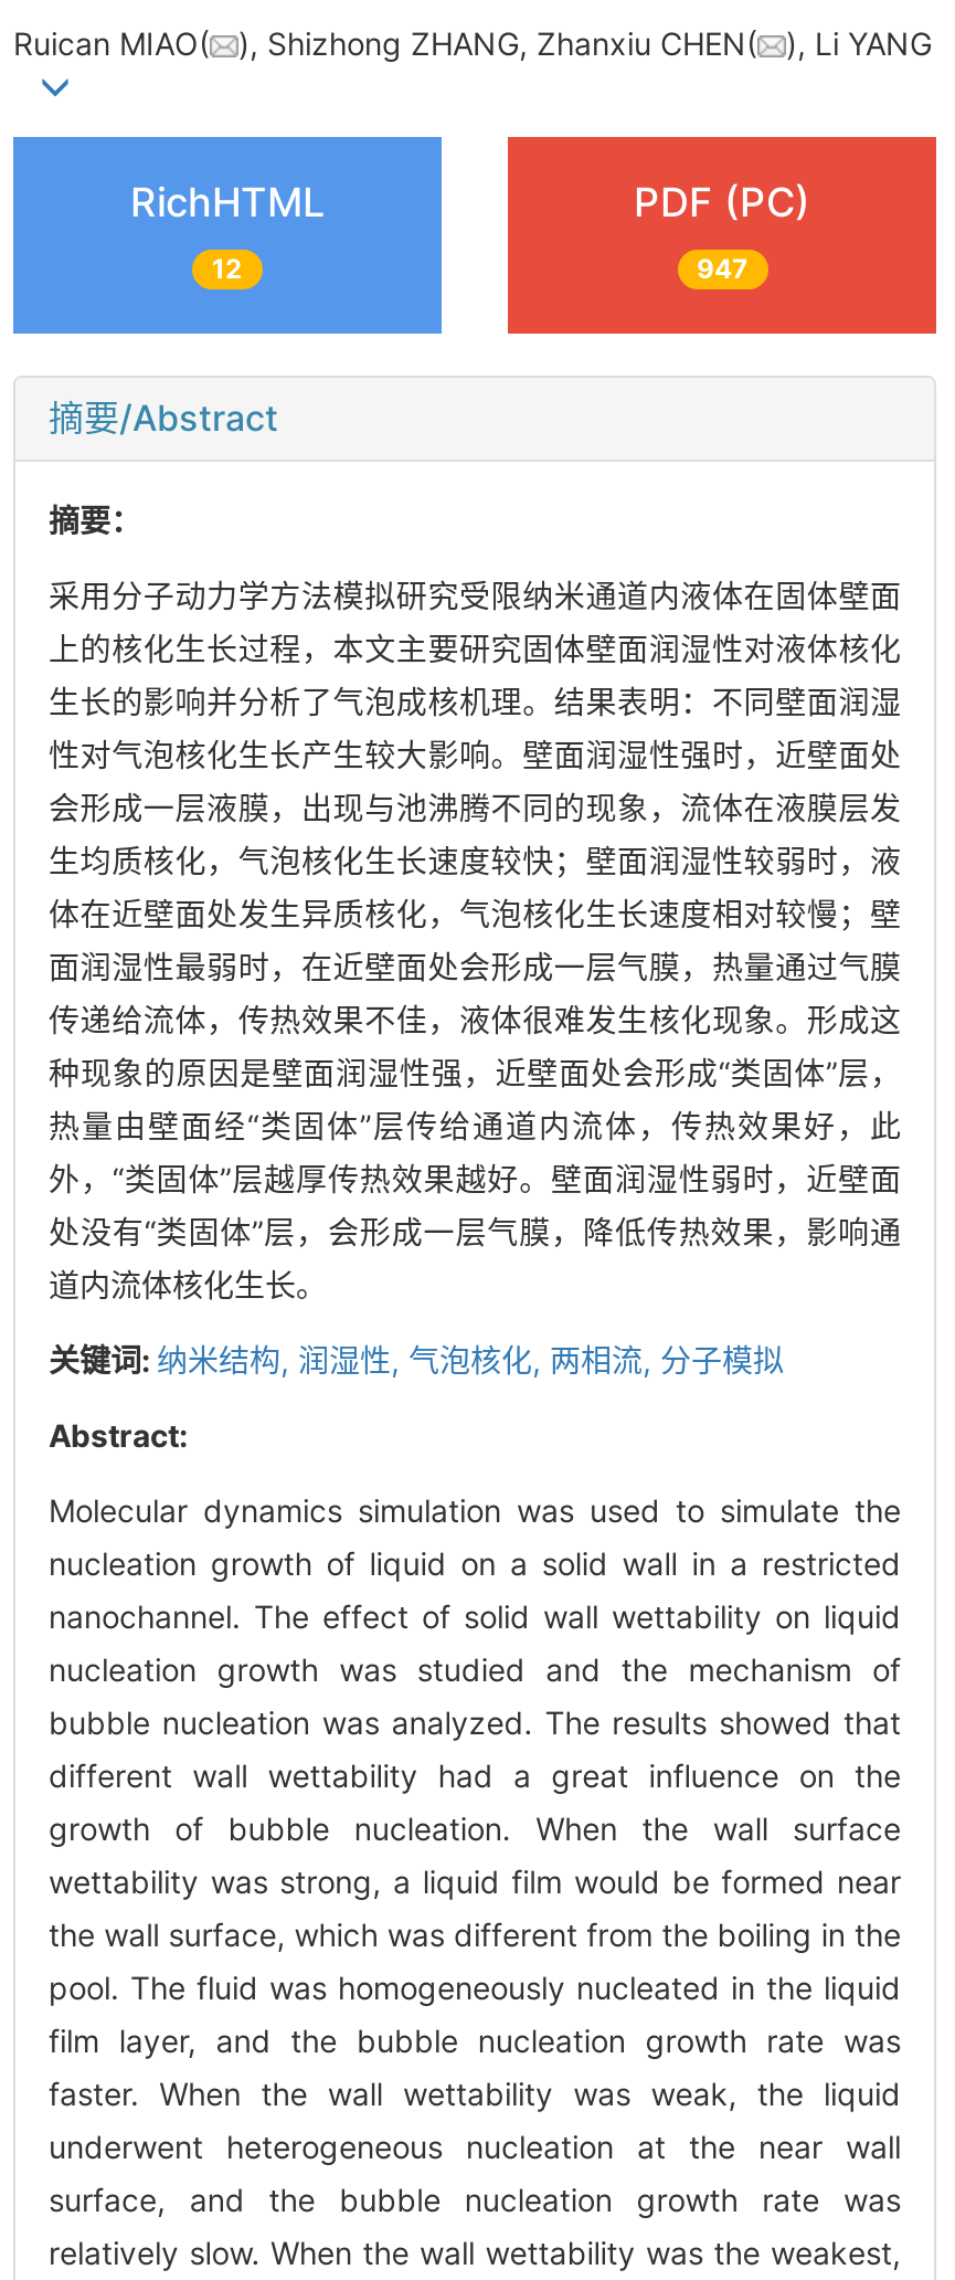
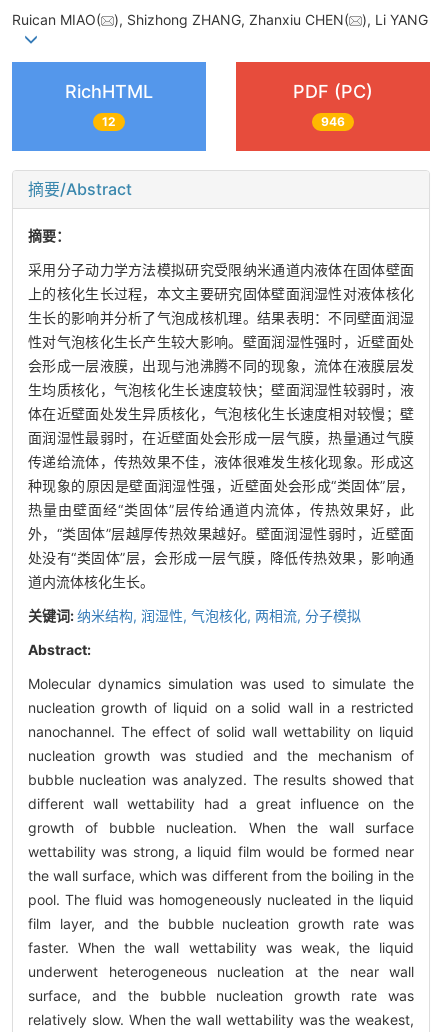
[697,253,747,286] 947 -> [321,114,345,129] 946

